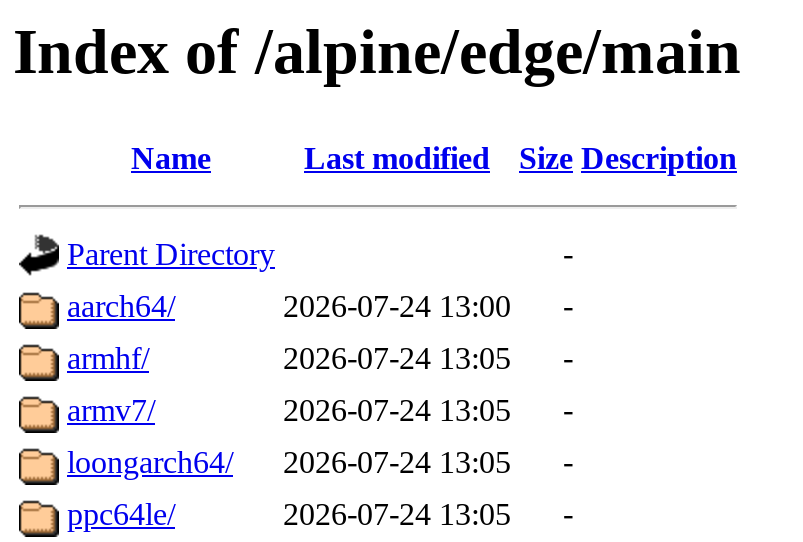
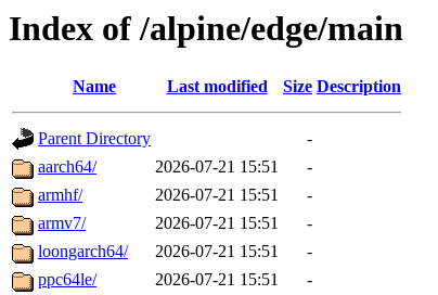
[283,290,511,324] 2026-07-24 13:00 -> [155,158,279,176] 2026-07-21 15:51
[283,342,511,376] 2026-07-24 13:05 -> [155,186,279,204] 2026-07-21 15:51
[283,394,511,428] 2026-07-24 13:05 -> [155,214,279,233] 2026-07-21 15:51
[283,446,511,480] 2026-07-24 13:05 -> [155,242,279,261] 2026-07-21 15:51
[283,498,511,532] 2026-07-24 13:05 -> [155,270,279,289] 2026-07-21 15:51

